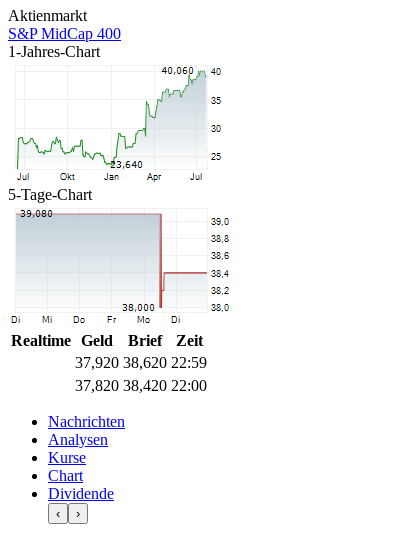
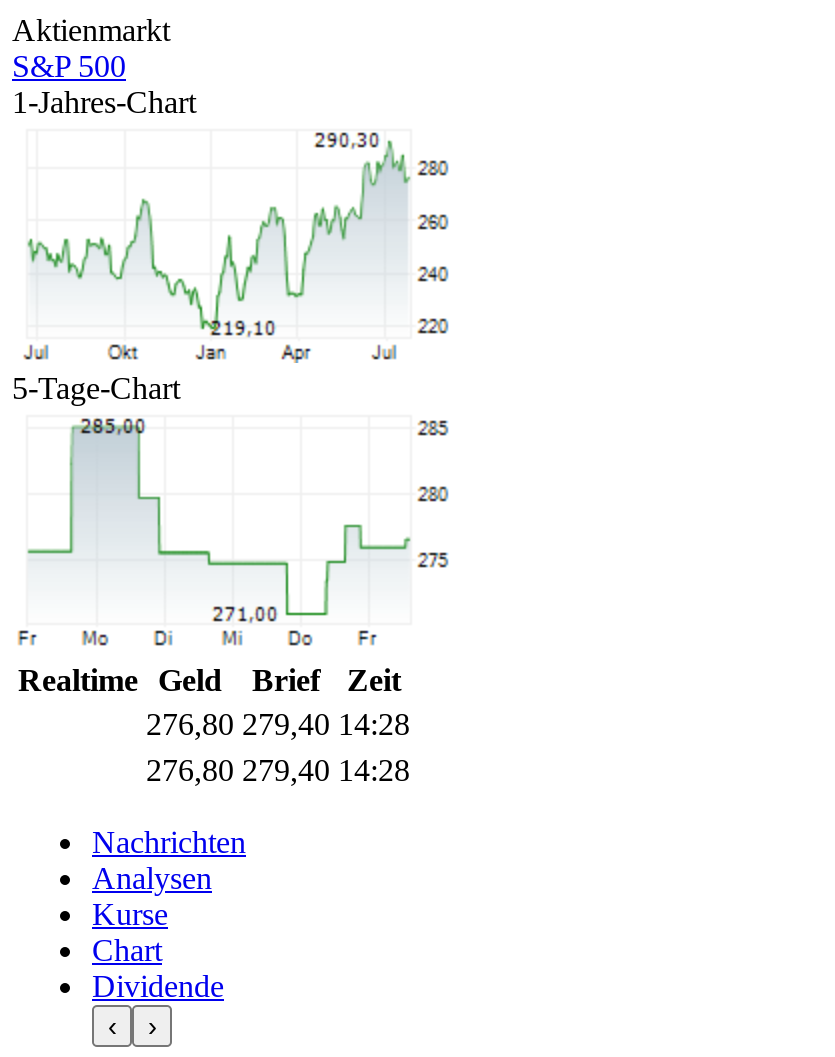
[8,25,121,42] S&P MidCap 400 -> [12,49,126,83] S&P 500
[14,66,226,182] [image] -> [22,129,450,365] [image]
[12,209,230,371] [image] | 37,920 38,620 22:59 -> [18,415,454,741] [image] | 276,80 279,40 14:28
[75,377,207,394] 37,820 38,420 22:00 -> [146,753,410,787] 276,80 279,40 14:28

